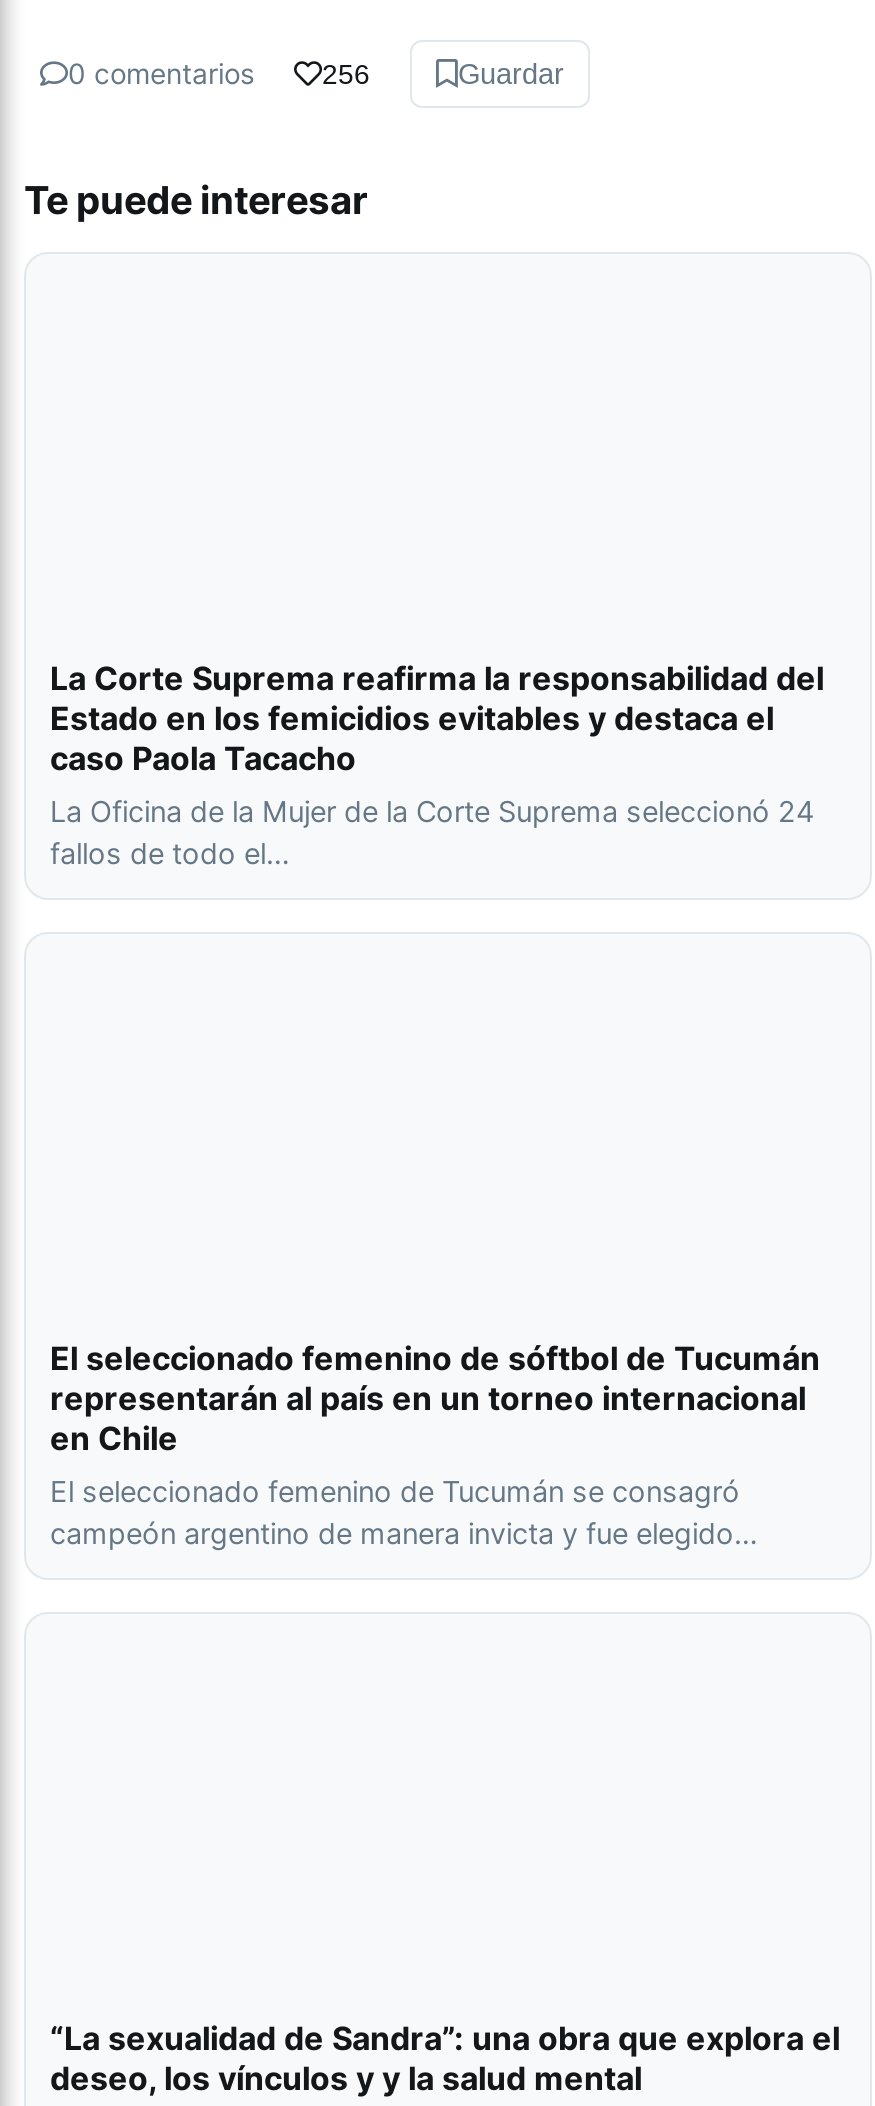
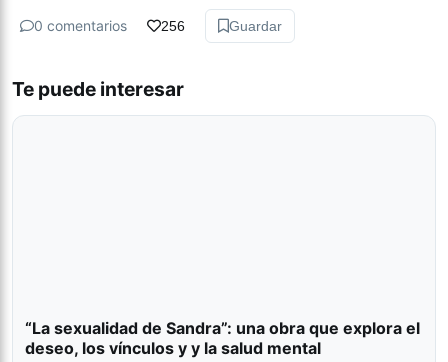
[50,657,824,869] La Corte Suprema reafirma la responsabilidad del | Estado en los femicidios evitables y destaca el | caso Paola Tacacho | La Oficina de la Mujer de la Corte Suprema seleccionó 24 | fallos de todo el… -> none
[50,1337,820,1549] El seleccionado femenino de sóftbol de Tucumán | representarán al país en un torneo internacional | en Chile | El seleccionado femenino de Tucumán se consagró | campeón argentino de manera invicta y fue elegido… -> none

